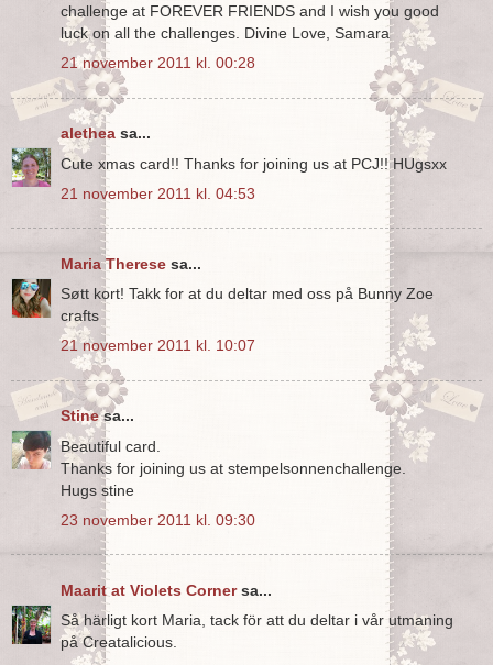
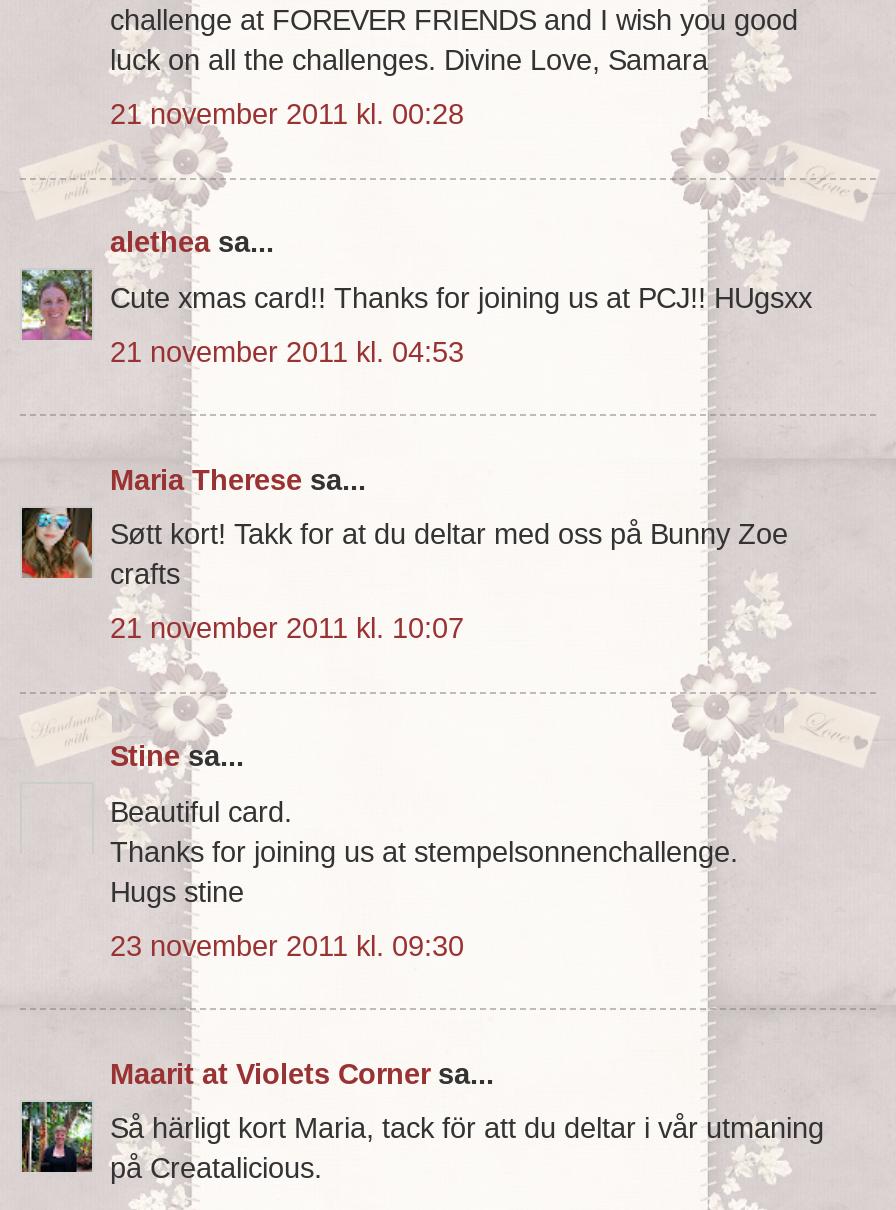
[11,430,52,470] [image] -> none

